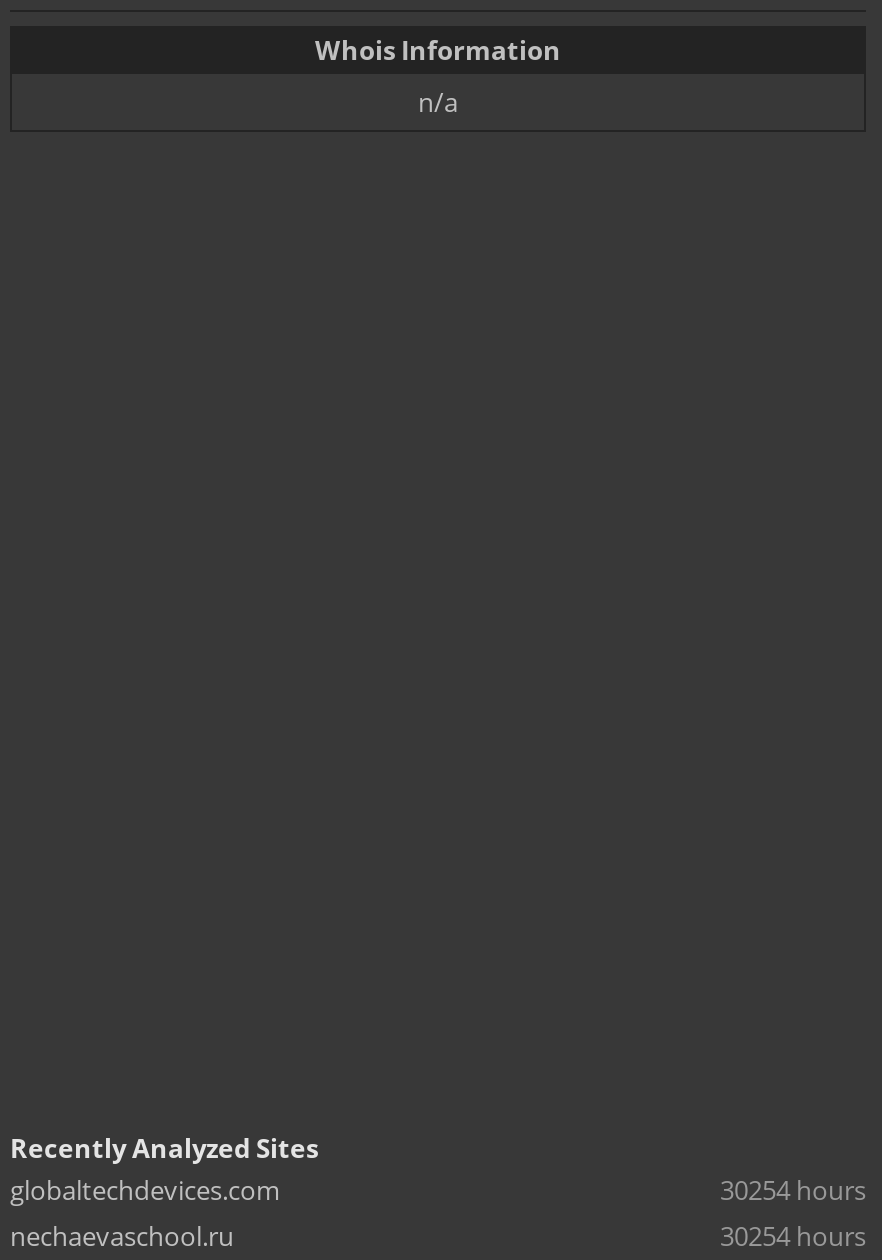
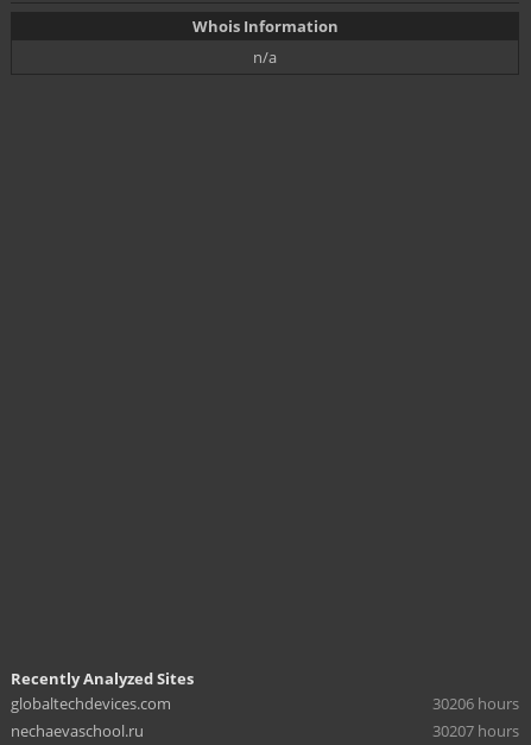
[720,1173,866,1209] 30254 hours -> [432,693,519,714] 30206 hours
[720,1219,866,1255] 30254 hours -> [432,720,519,742] 30207 hours

